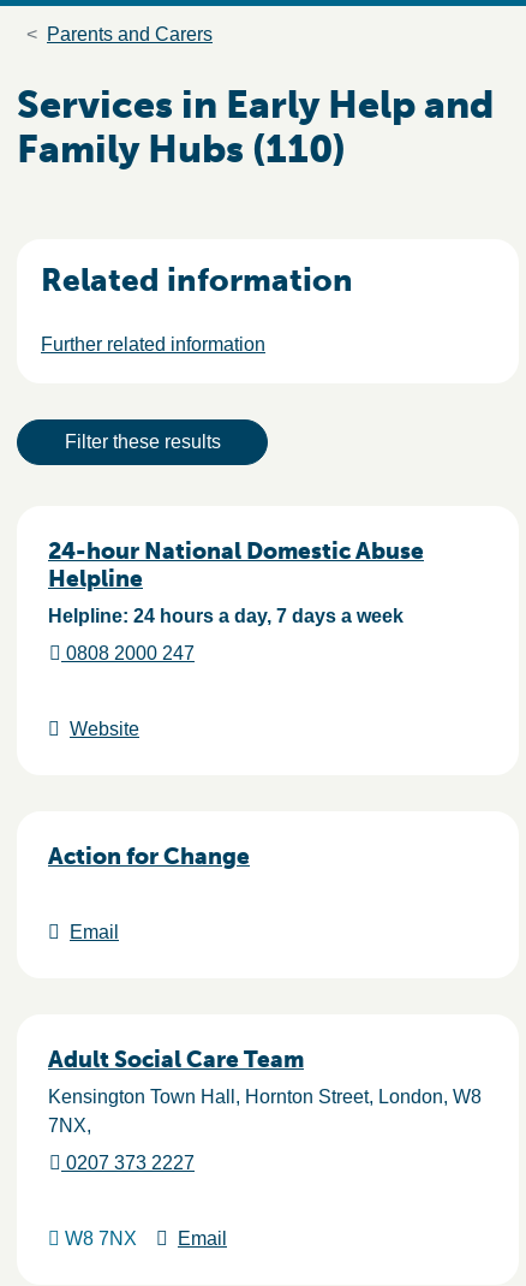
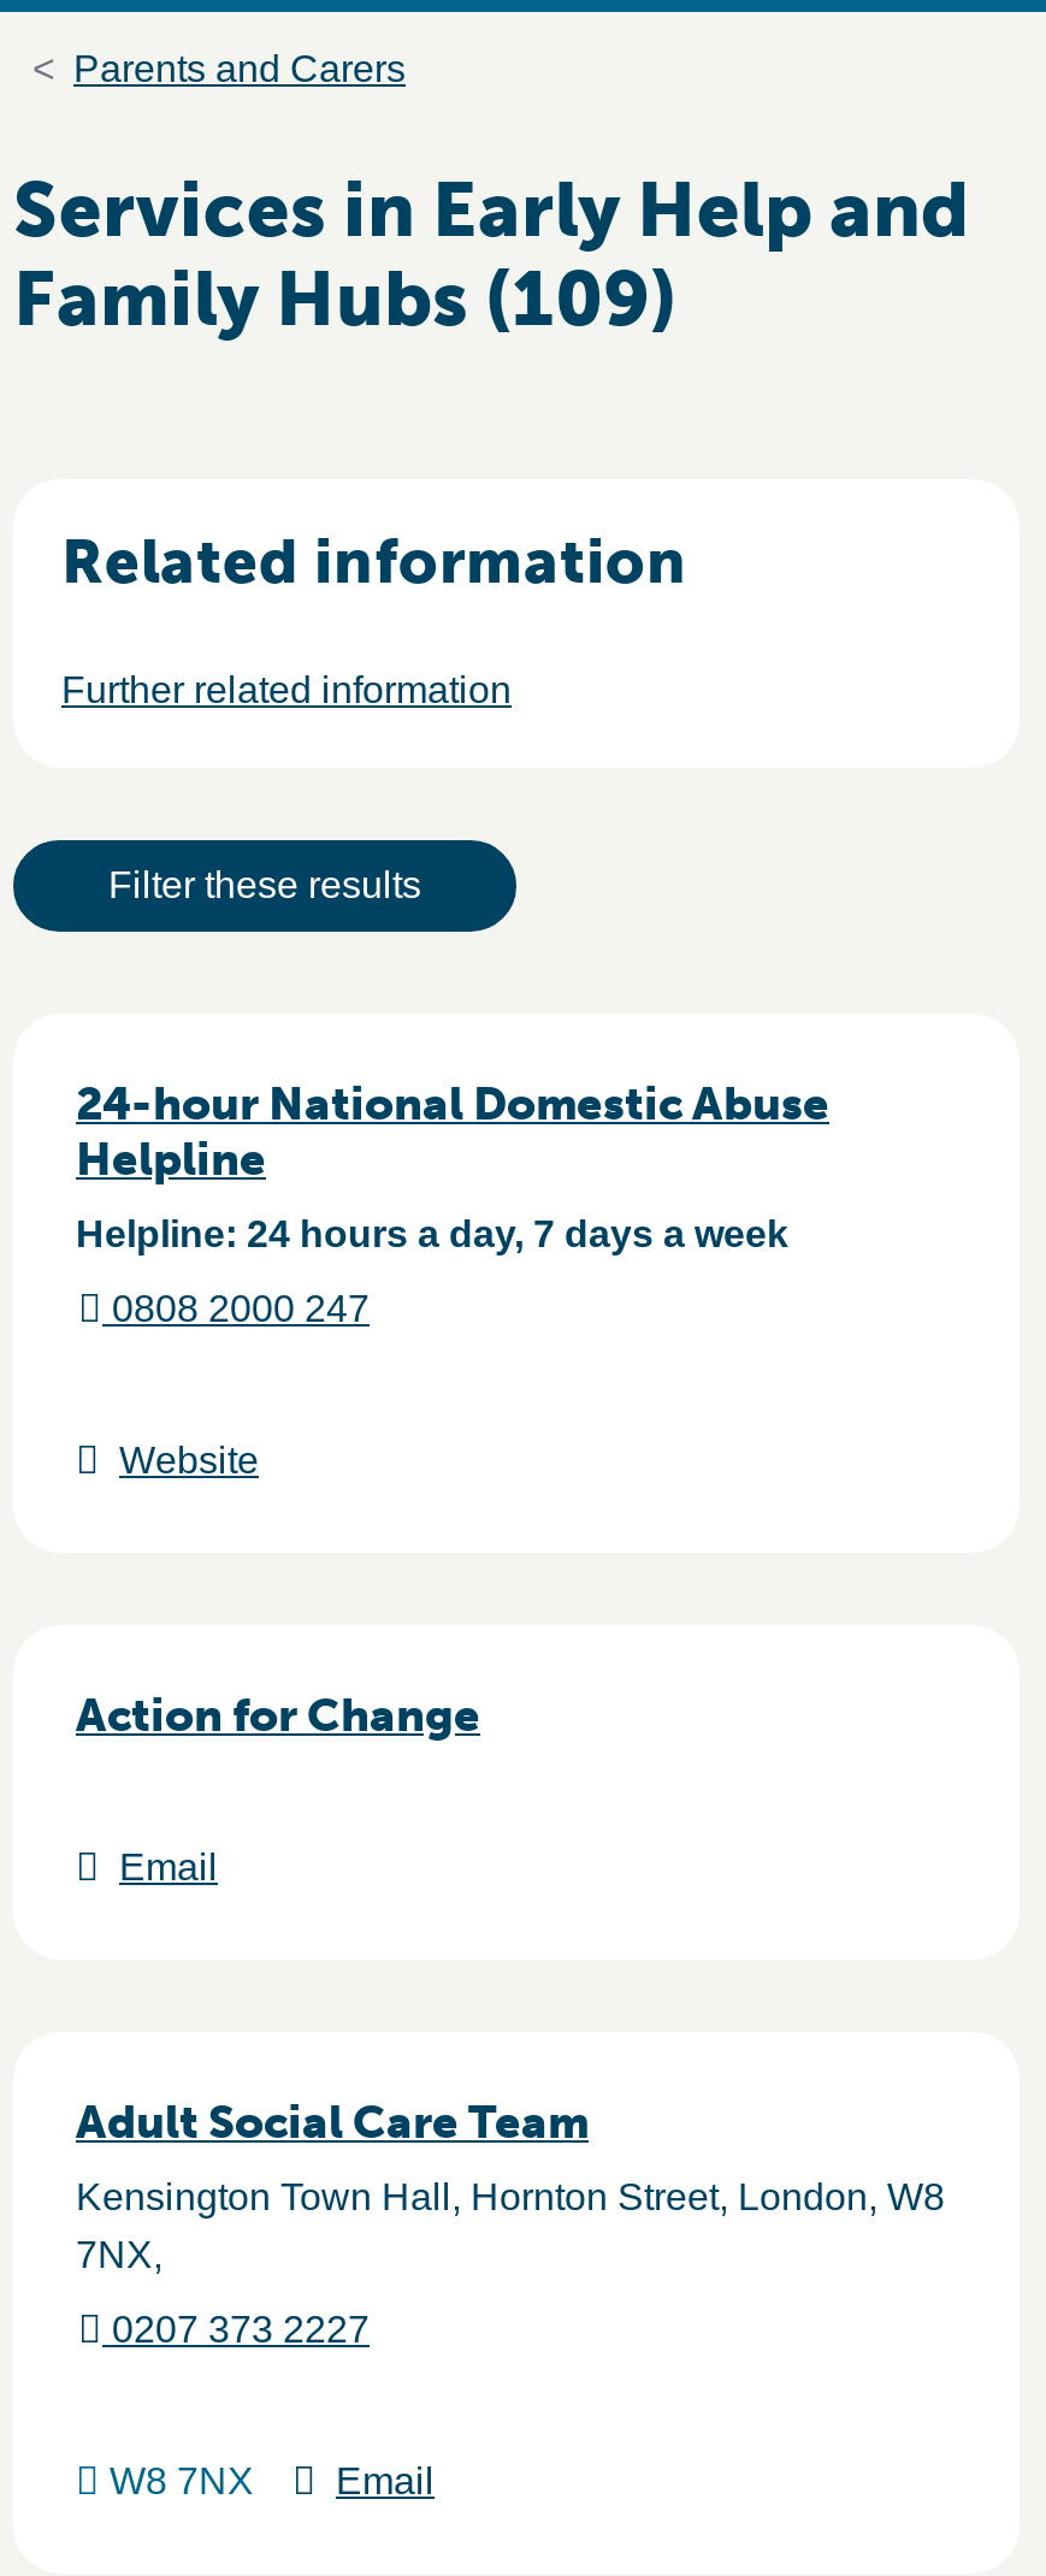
[17,126,346,172] Family Hubs (110) -> [13,253,678,344] Family Hubs (109)

